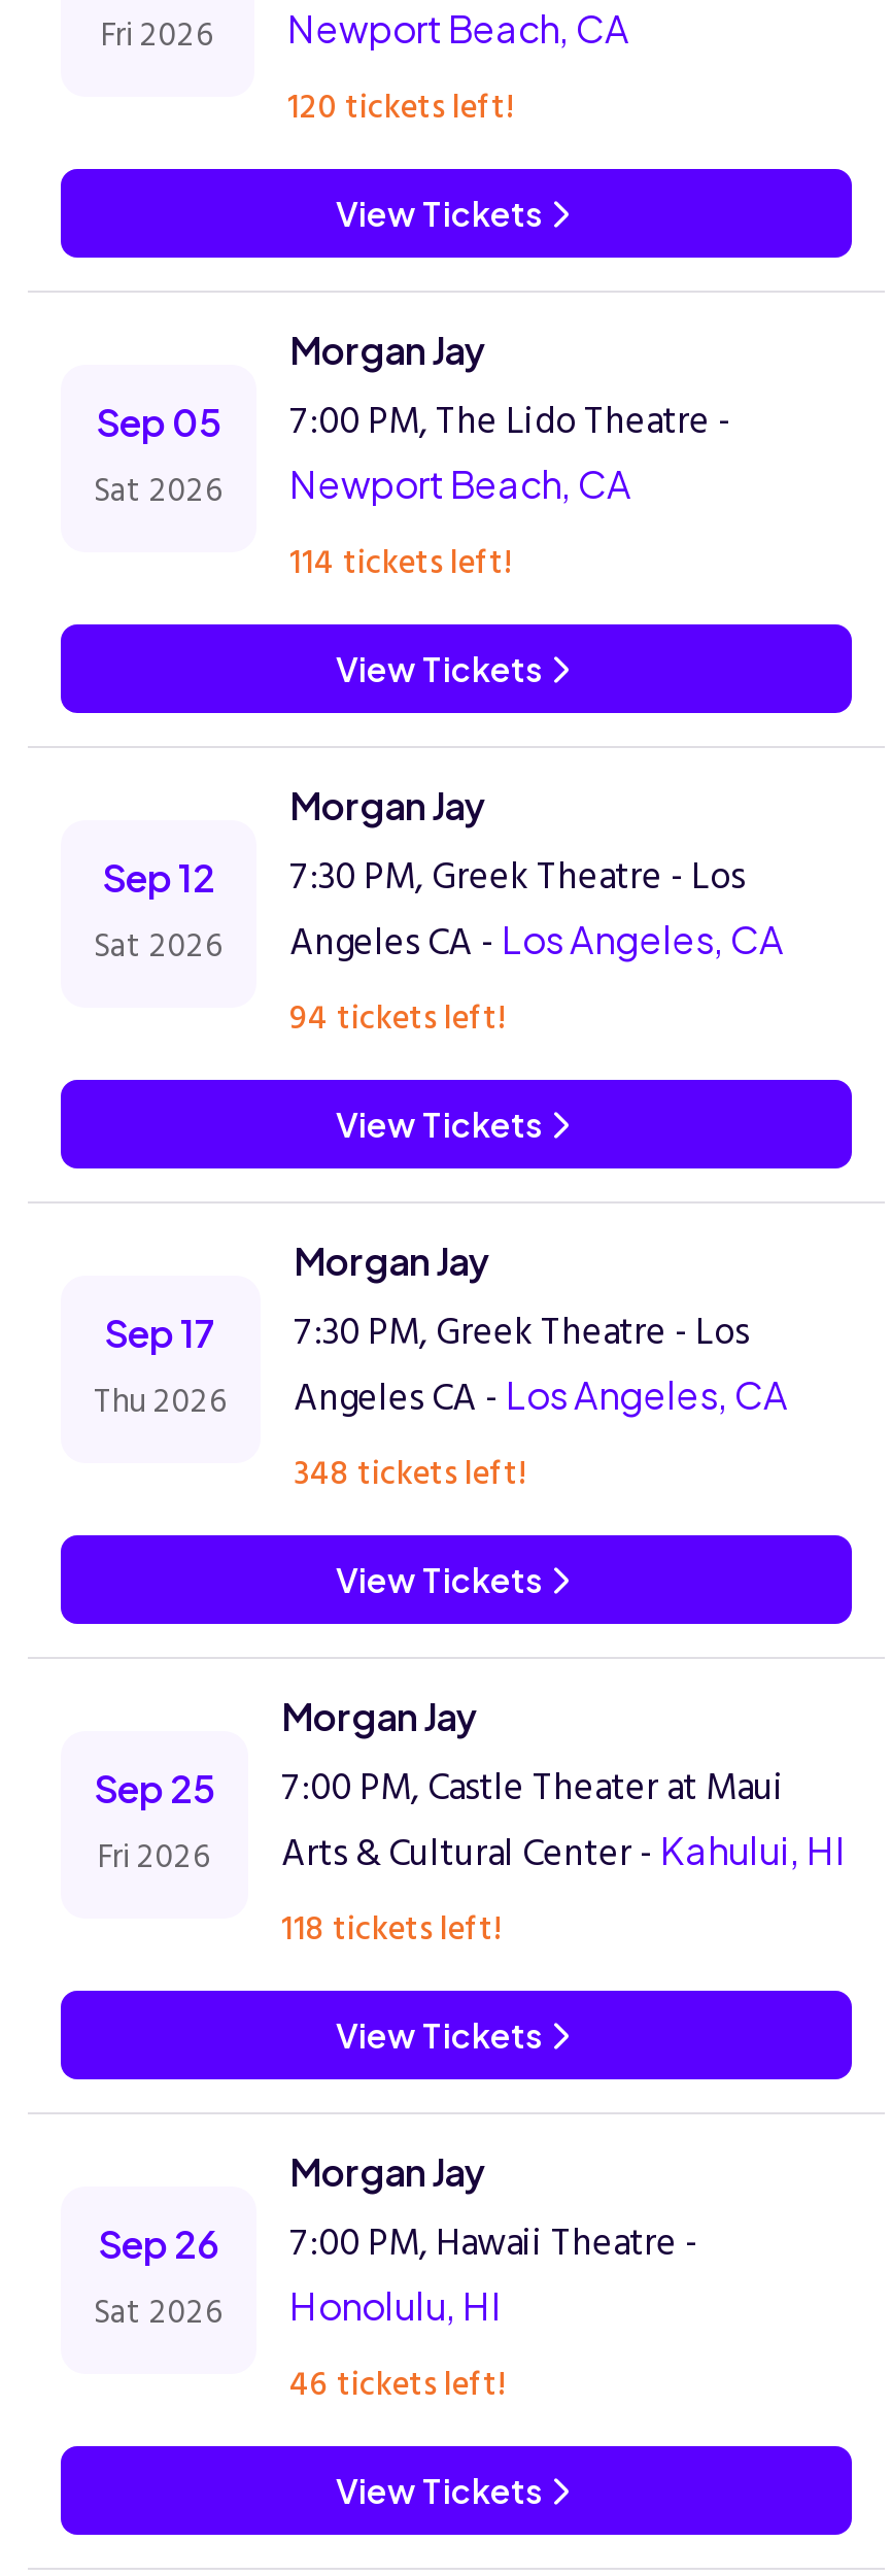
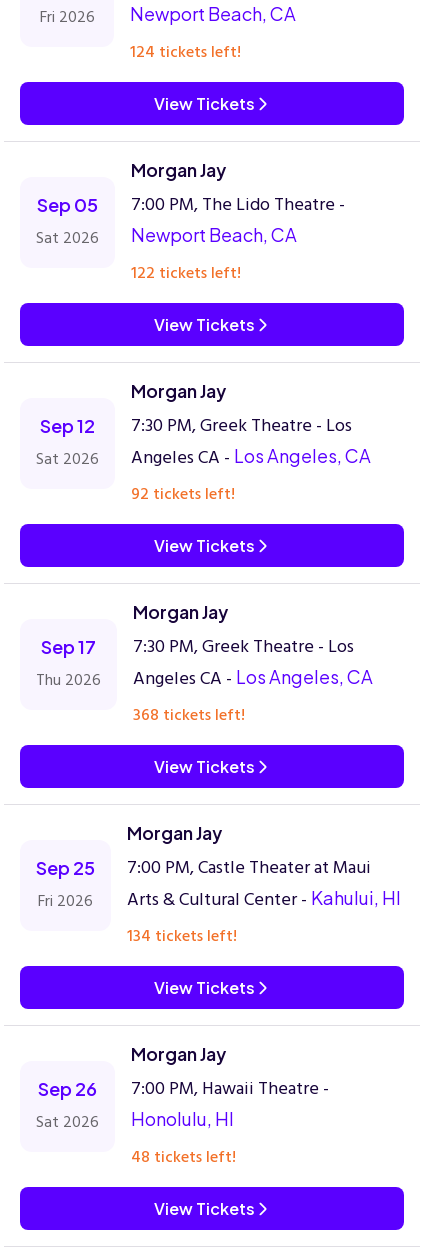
[287,80,514,134] 120 tickets left! -> [130,39,241,65] 124 tickets left!
[289,536,512,589] 114 tickets left! -> [131,260,241,286] 122 tickets left!
[289,991,506,1045] 94 tickets left! -> [131,481,235,507] 92 tickets left!
[294,1447,526,1500] 348 tickets left! -> [133,702,245,728] 368 tickets left!
[281,1902,502,1956] 118 tickets left! -> [127,923,237,949] 134 tickets left!
[289,2358,506,2411] 46 tickets left! -> [131,1144,236,1170] 48 tickets left!

